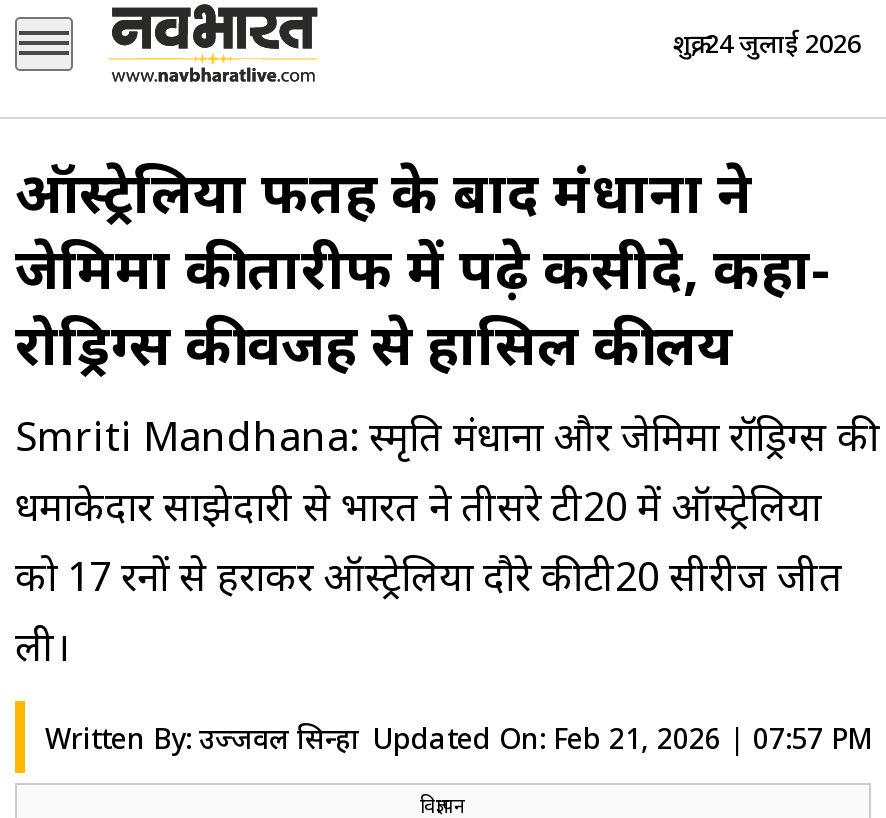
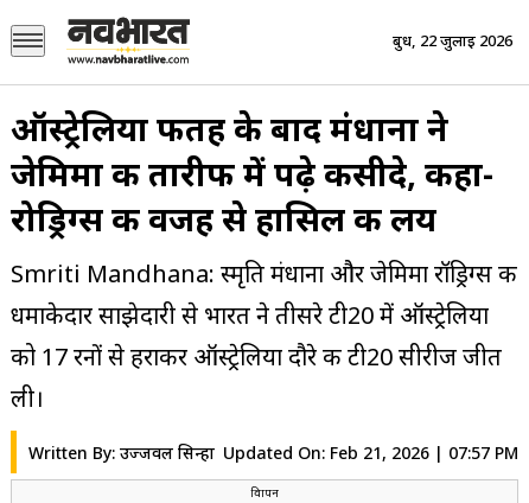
[673,24,861,60] शुक्र, 24 जुलाई 2026 -> [393,29,512,50] बुध, 22 जुलाई 2026

